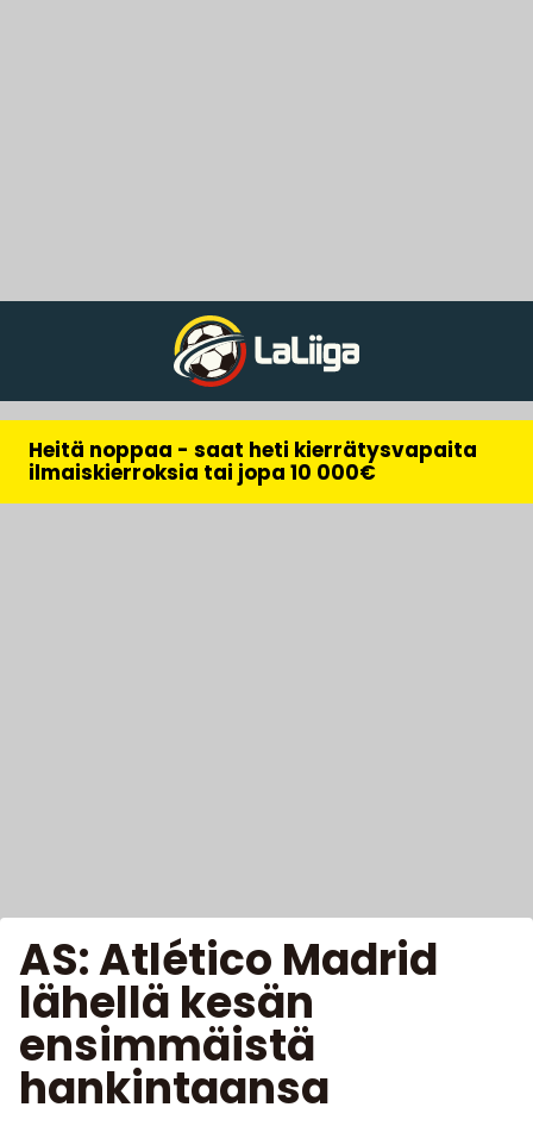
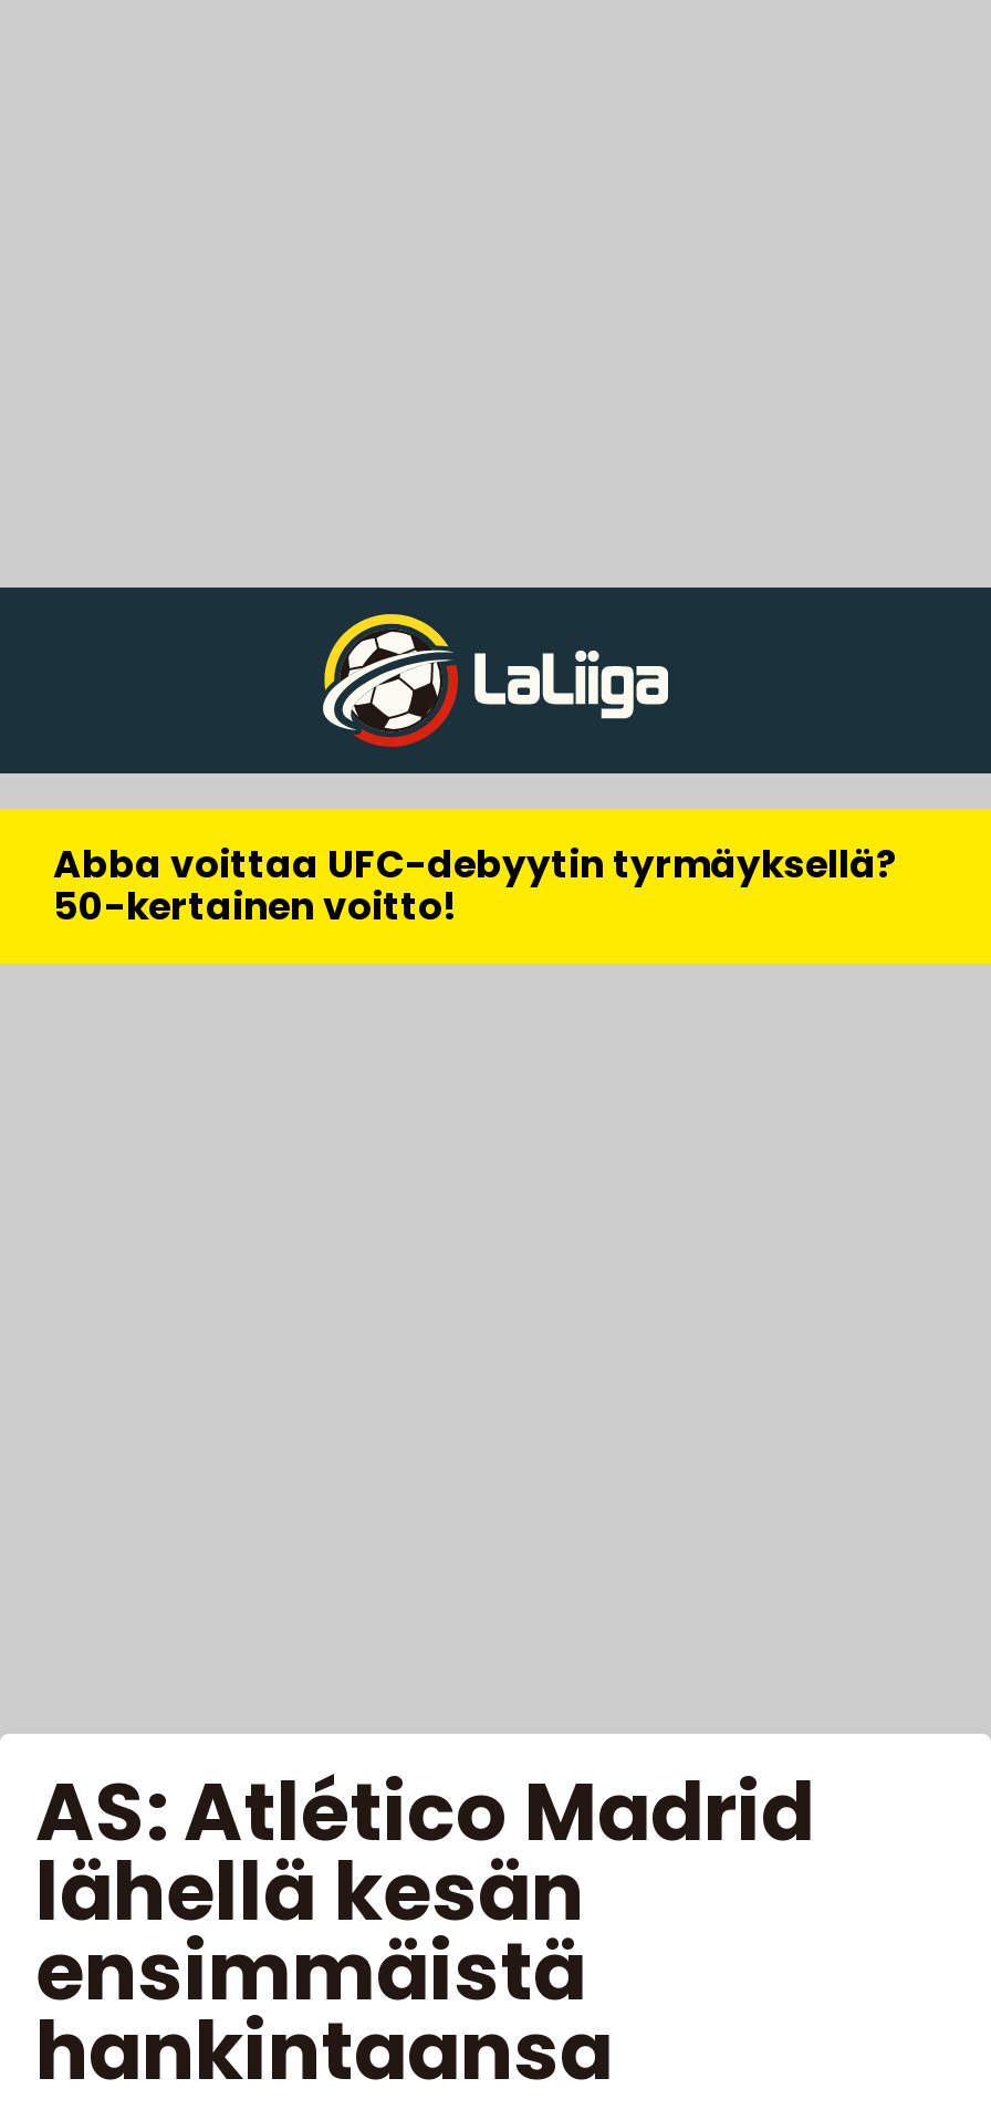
[29,436,477,487] Heitä noppaa - saat heti kierrätysvapaita | ilmaiskierroksia tai jopa 10 000€ -> [53,838,898,933] Abba voittaa UFC-debyytin tyrmäyksellä? | 50-kertainen voitto!

